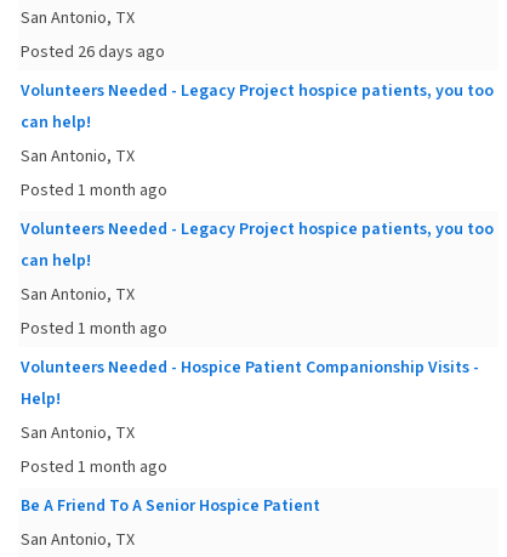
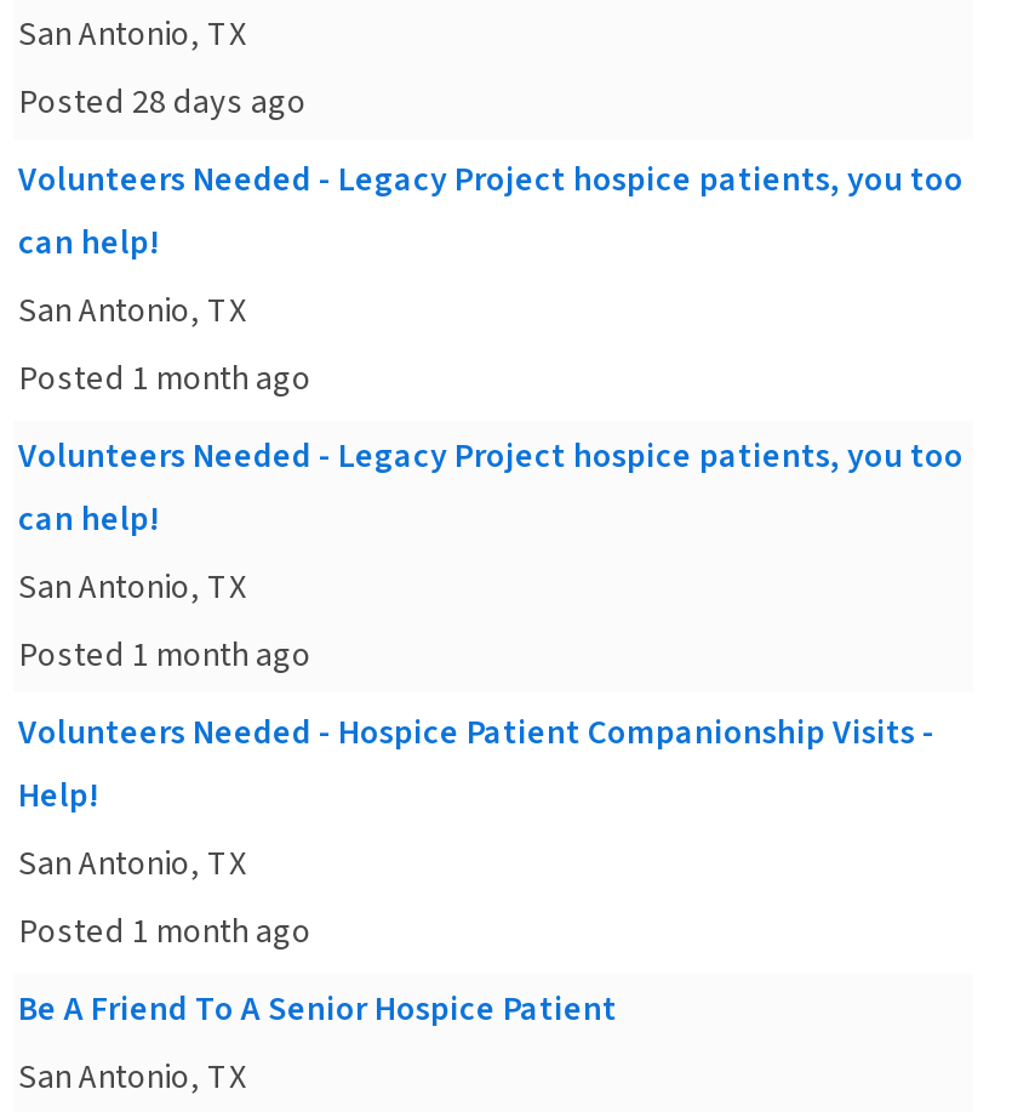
[21,40,165,64] Posted 26 days ago -> [18,79,307,127] Posted 28 days ago

